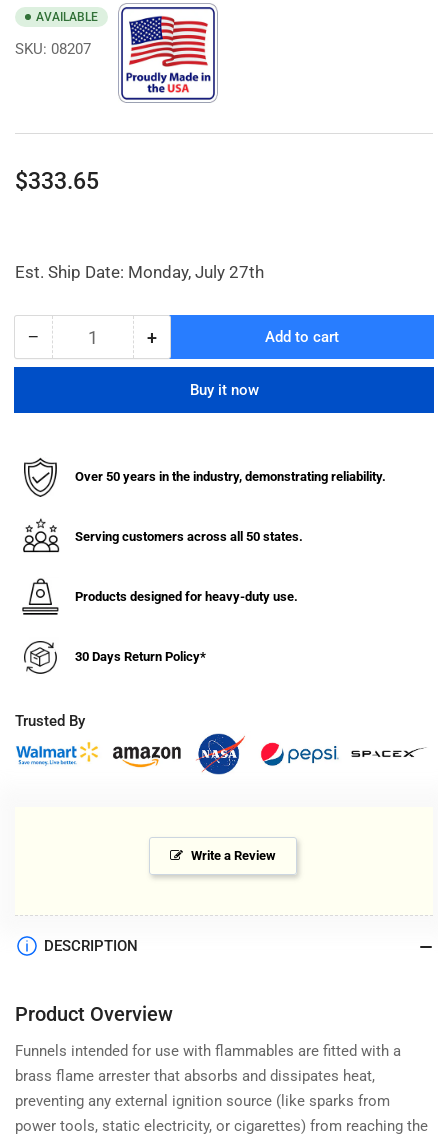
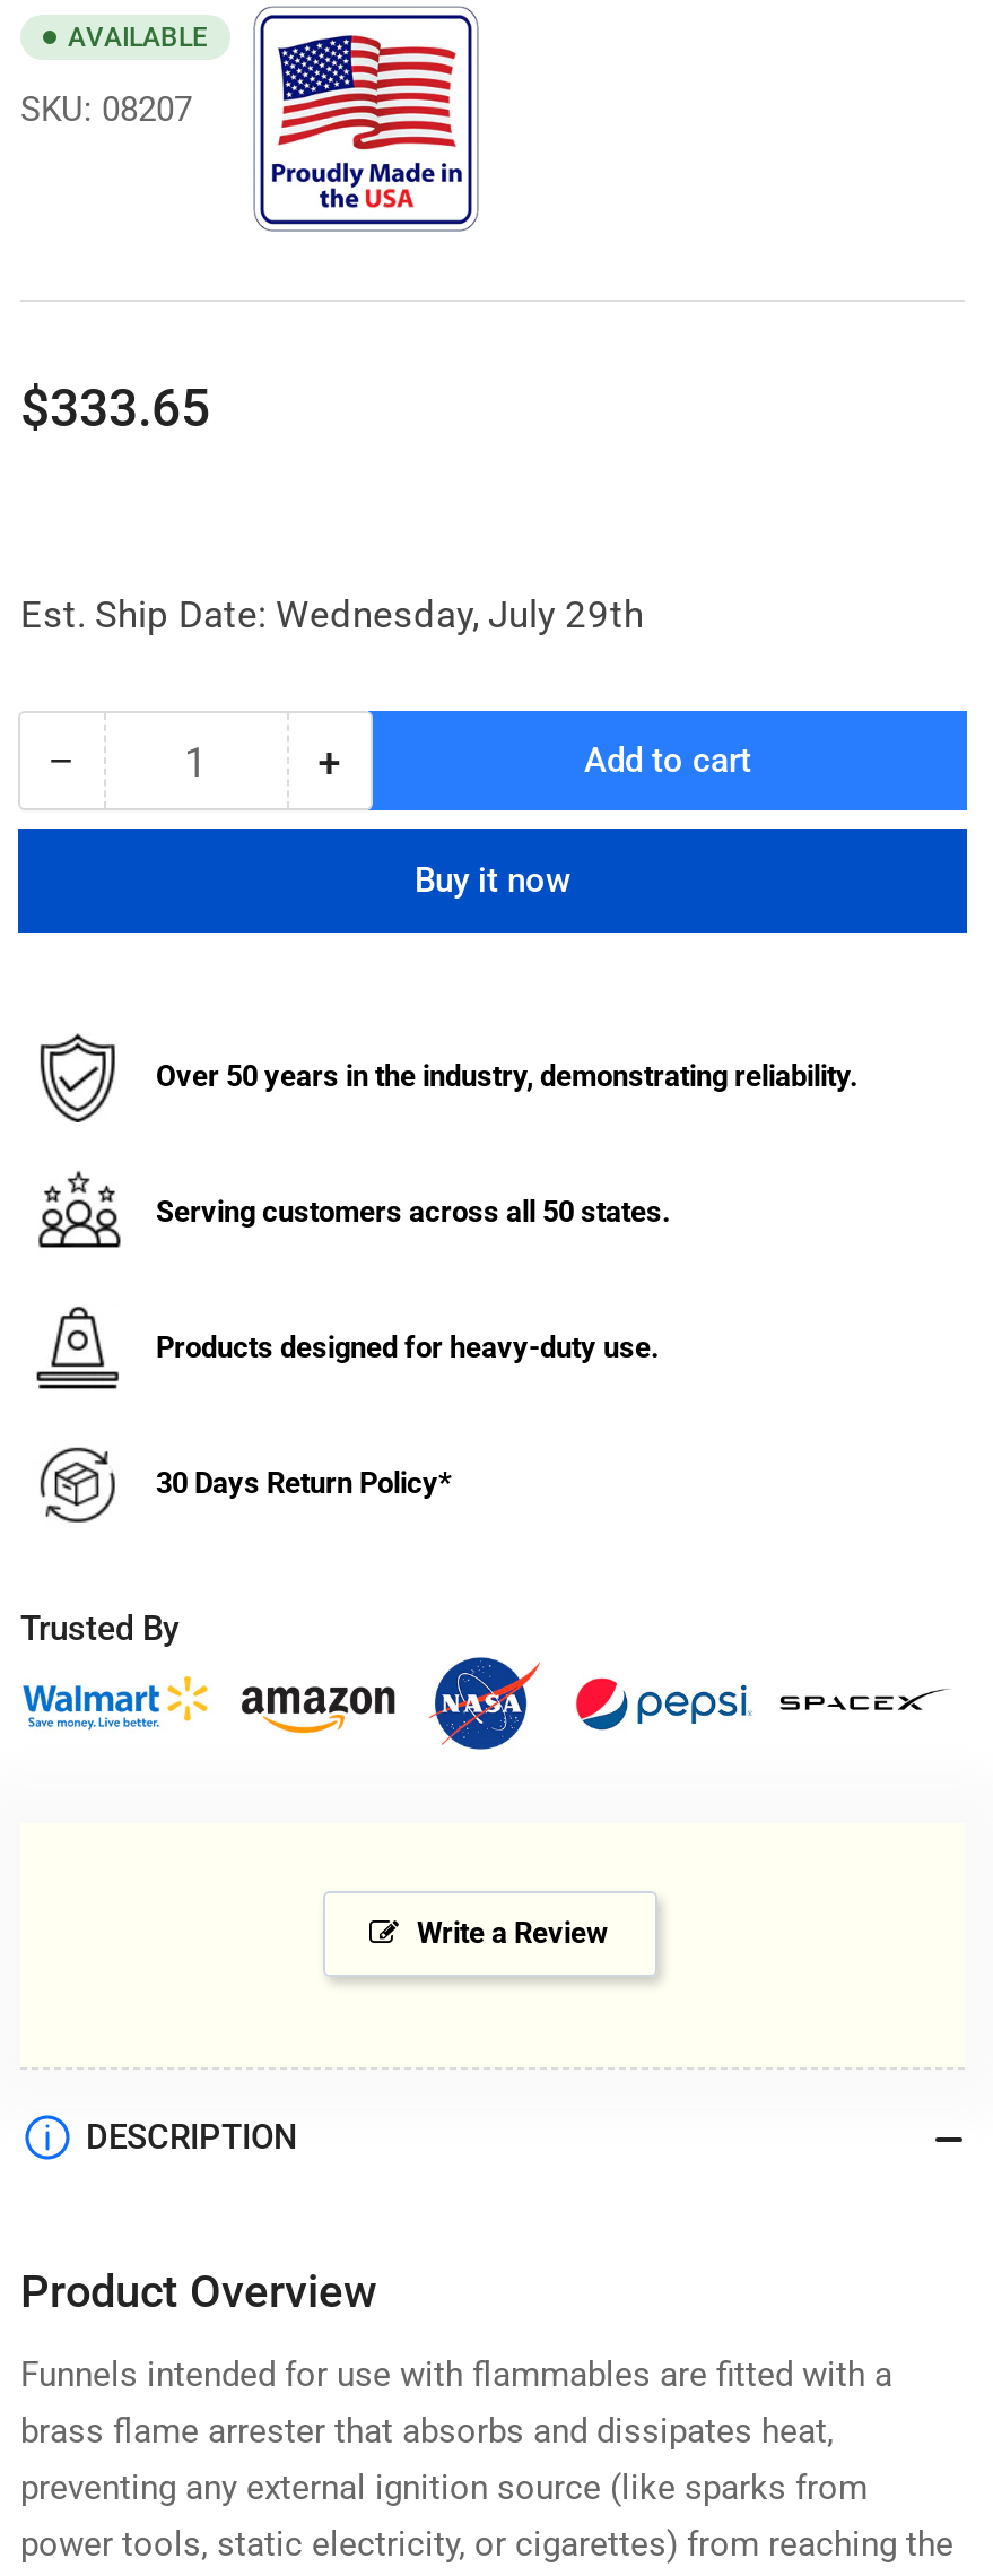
[15,263,264,282] Est. Ship Date: Monday, July 27th -> [20,594,644,637] Est. Ship Date: Wednesday, July 29th

